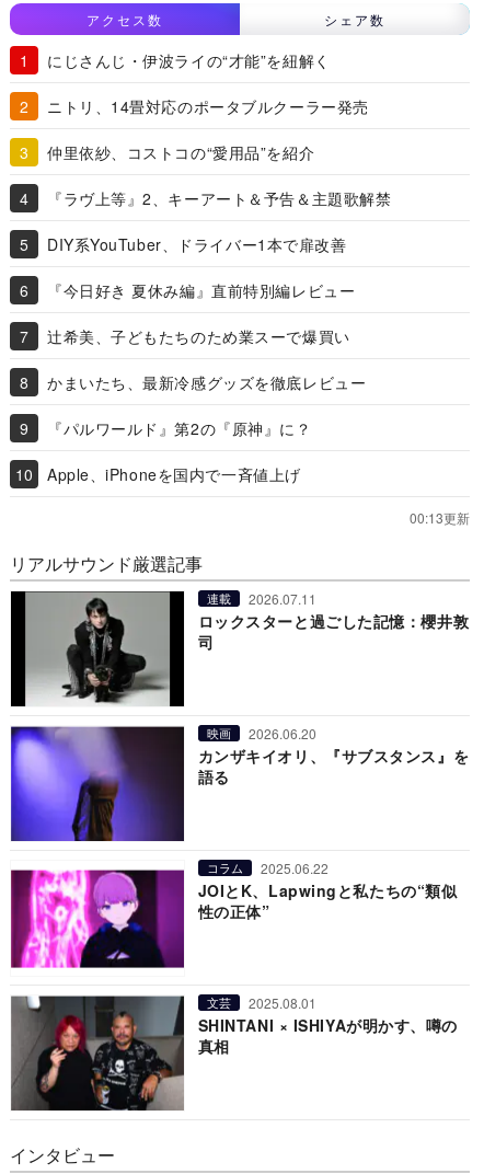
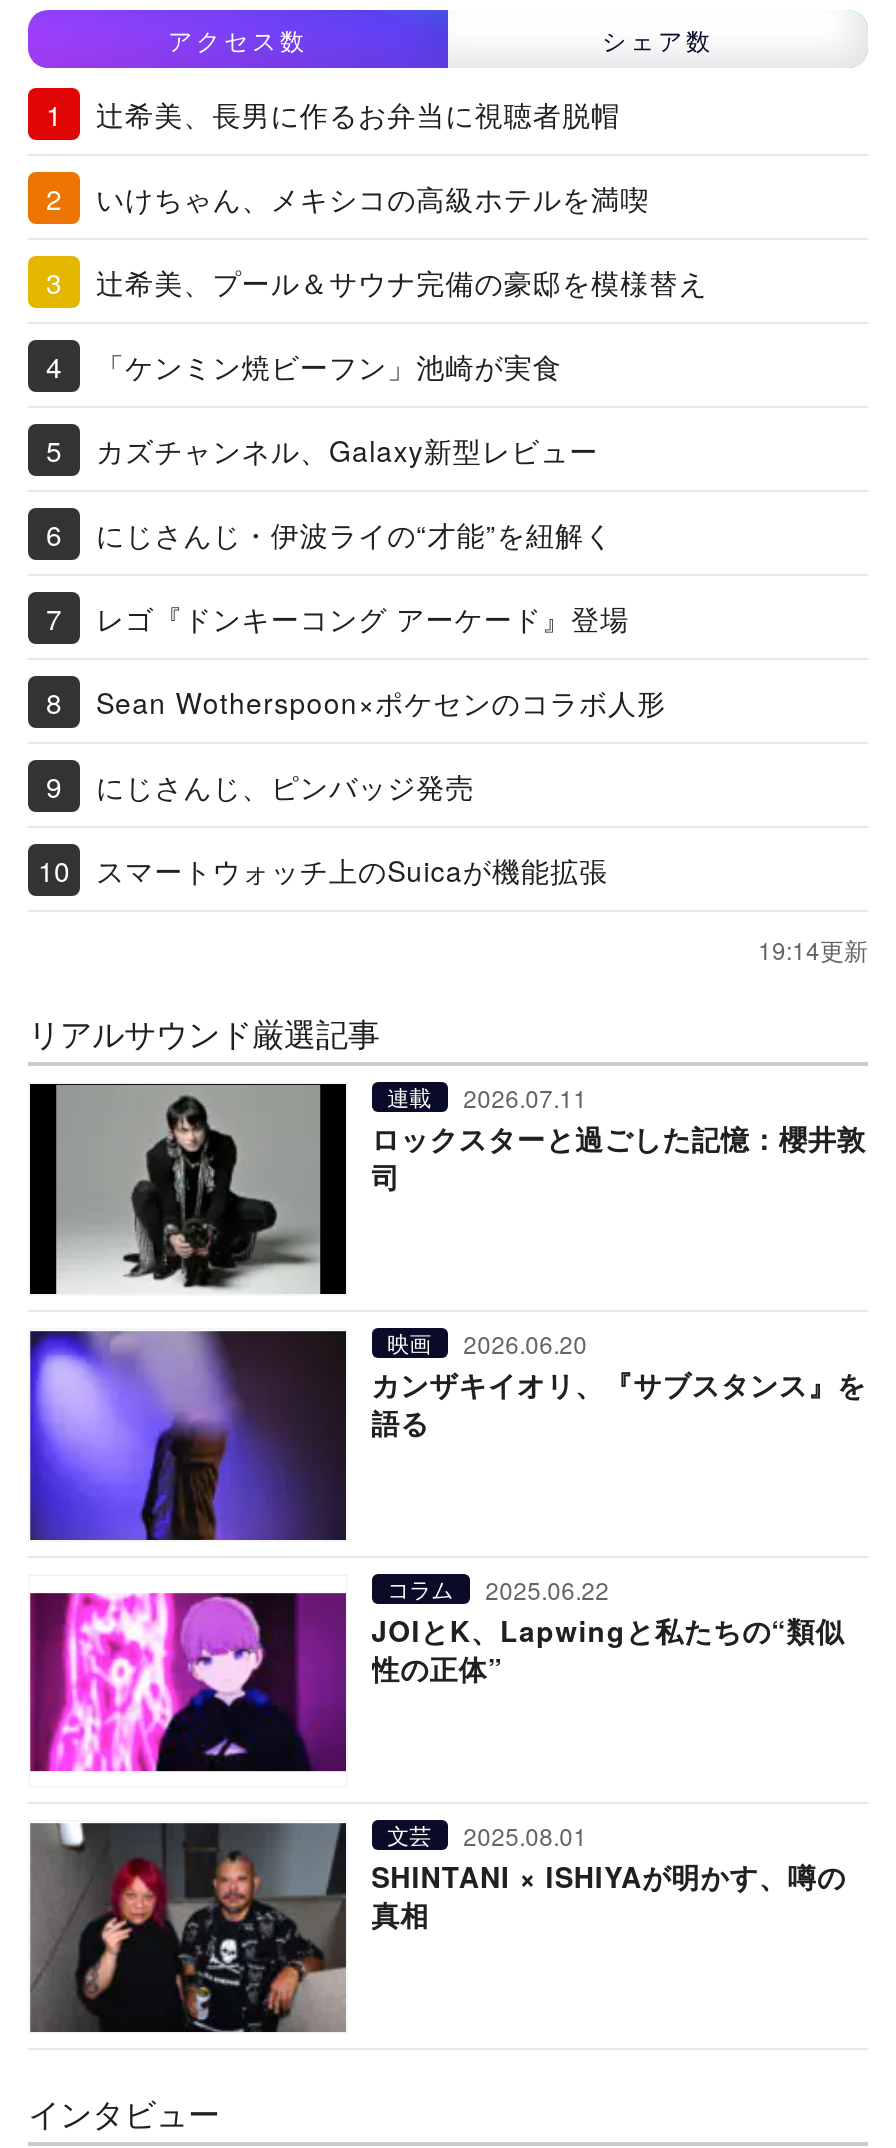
none -> [96,93,708,469] 辻希美、長男に作るお弁当に視聴者脱帽 | いけちゃん、メキシコの高級ホテルを満喫 | 辻希美、プール＆サウナ完備の豪邸を模様替え | 「ケンミン焼ビーフン」池崎が実食 | カズチャンネル、Galaxy新型レビュー
moved [47,49,330,71] -> [96,513,613,553]: にじさんじ・伊波ライの“才能”を紐解く
[47,95,470,527] ニトリ、14畳対応のポータブルクーラー発売 | 仲里依紗、コストコの“愛用品”を紹介 | 『ラヴ上等』2、キーアート＆予告＆主題歌解禁 | DIY系YouTuber、ドライバー1本で扉改善 | 『今日好き 夏休み編』直前特別編レビュー | 辻希美、子どもたちのため業スーで爆買い | かまいたち、最新冷感グッズを徹底レビュー | 『パルワールド』第2の『原神』に？ | Apple、iPhoneを国内で一斉値上げ | 00:13更新 -> [96,597,868,966] レゴ『ドンキーコング アーケード』登場 | Sean Wotherspoon×ポケセンのコラボ人形 | にじさんじ、ピンバッジ発売 | スマートウォッチ上のSuicaが機能拡張 | 19:14更新

